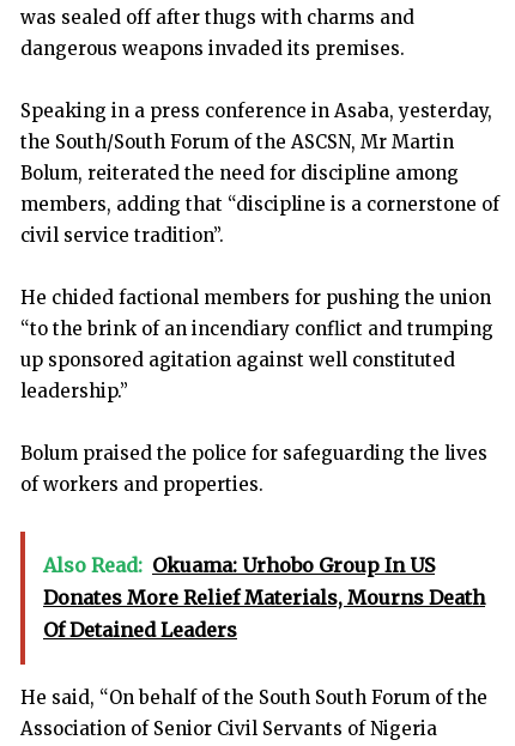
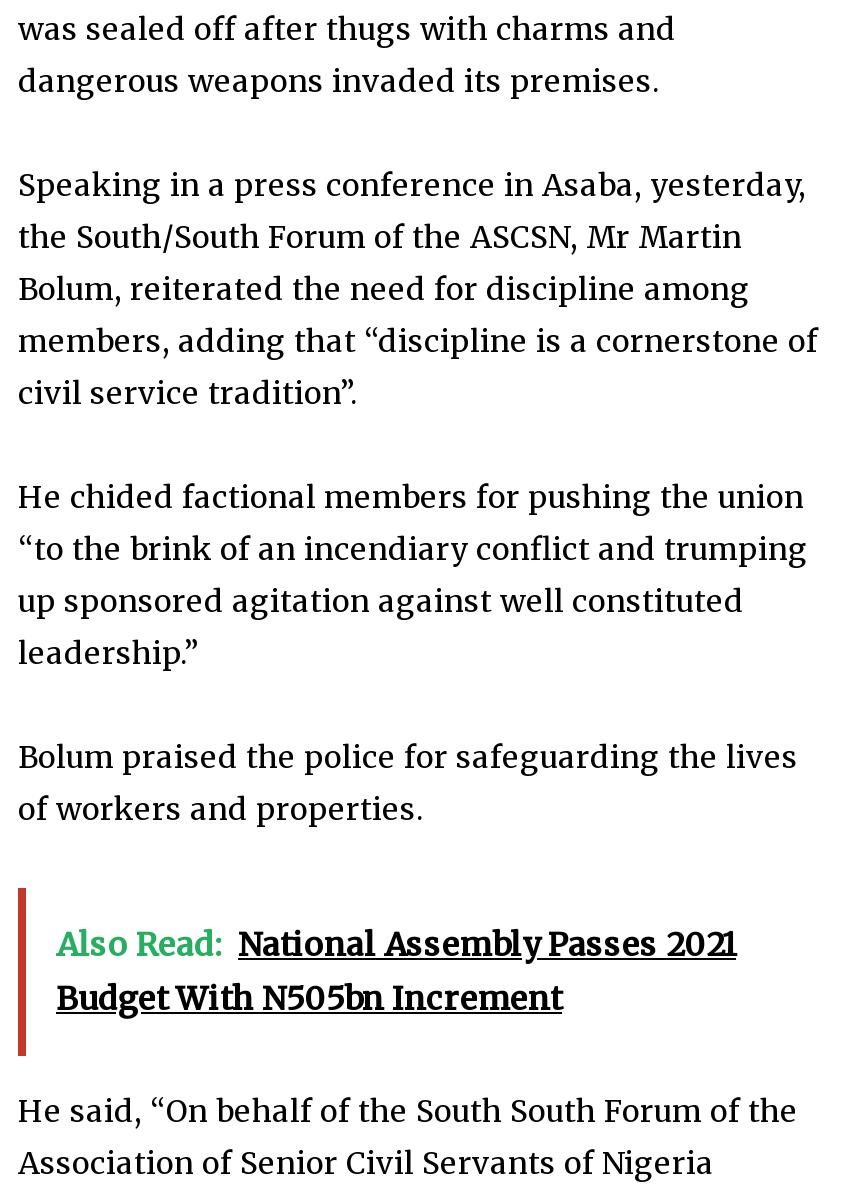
[43,554,485,642] Also Read: Okuama: Urhobo Group In US | Donates More Relief Materials, Mourns Death | Of Detained Leaders -> [56,925,736,1019] Also Read: National Assembly Passes 2021 | Budget With N505bn Increment

